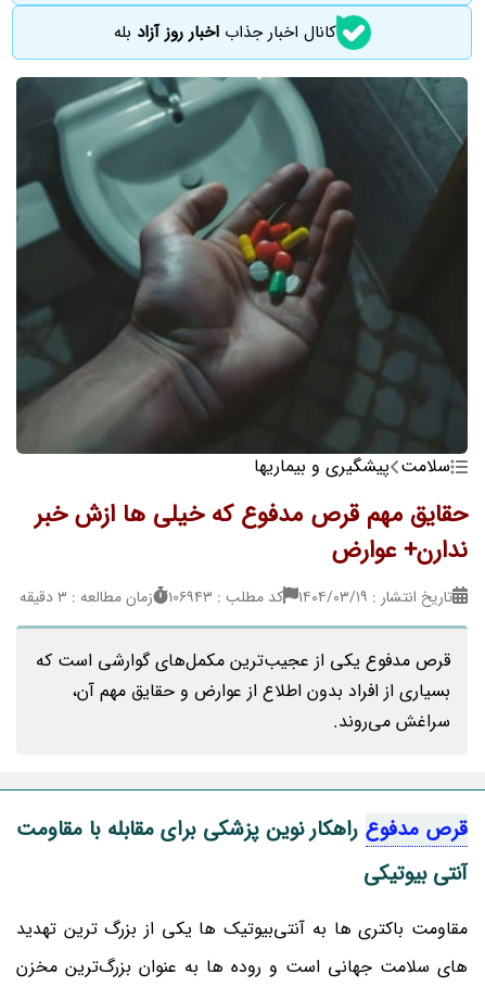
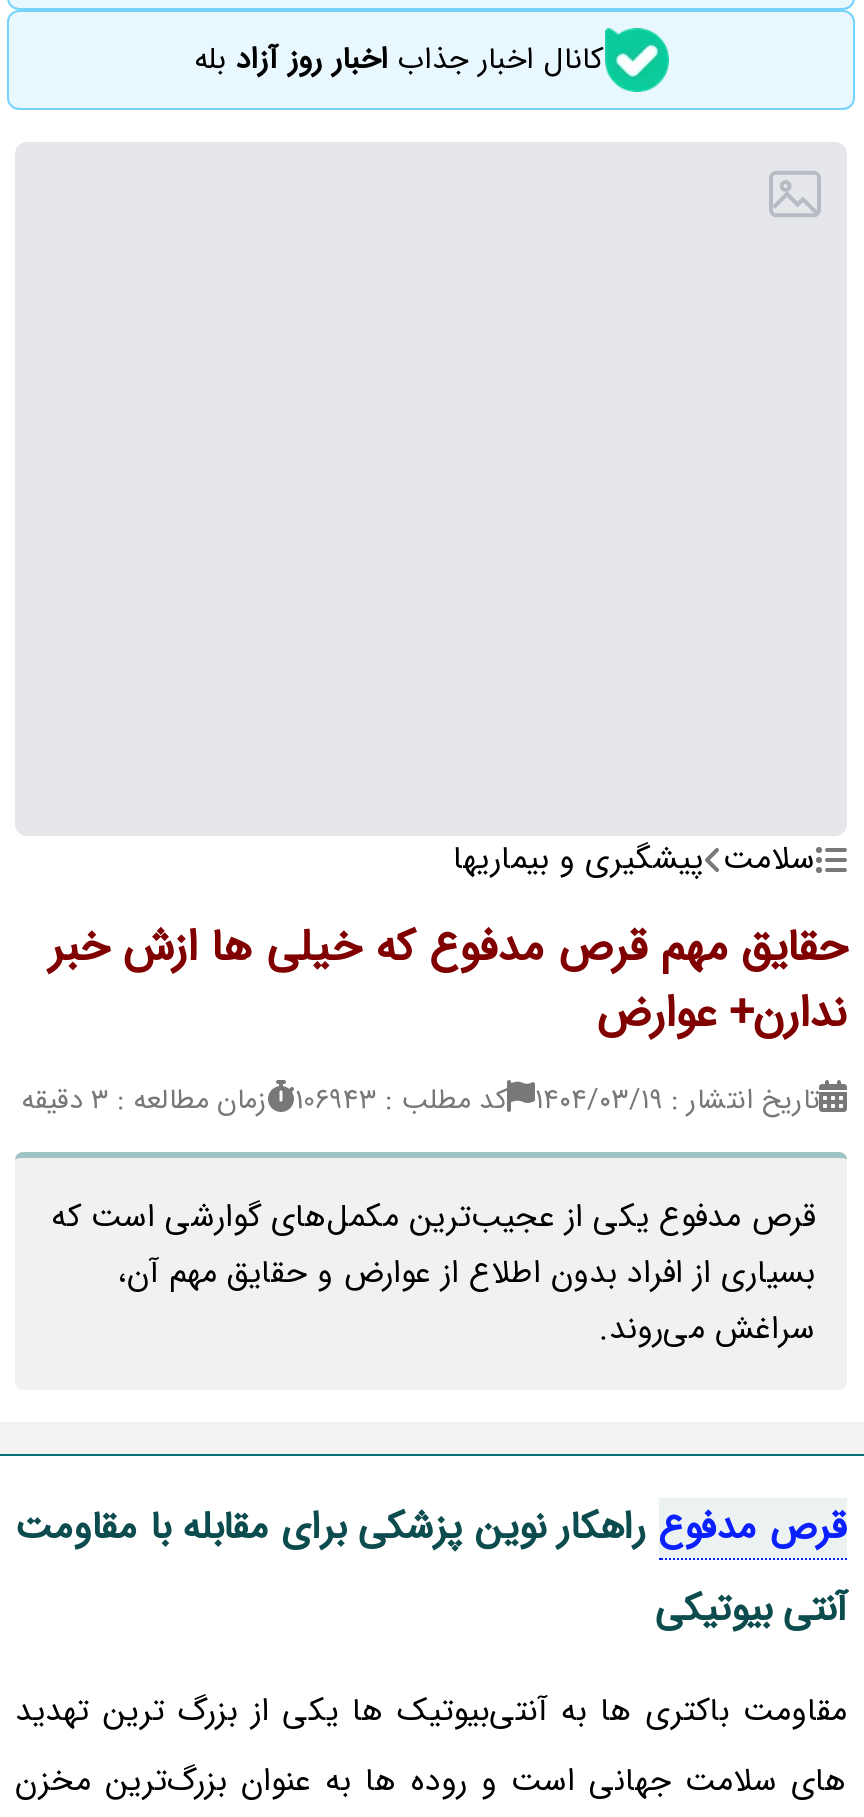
[15,76,469,455] [image] -> none

